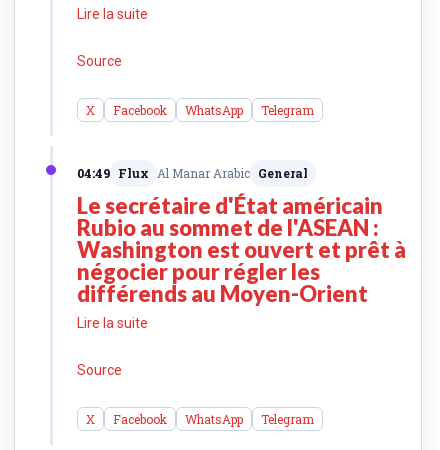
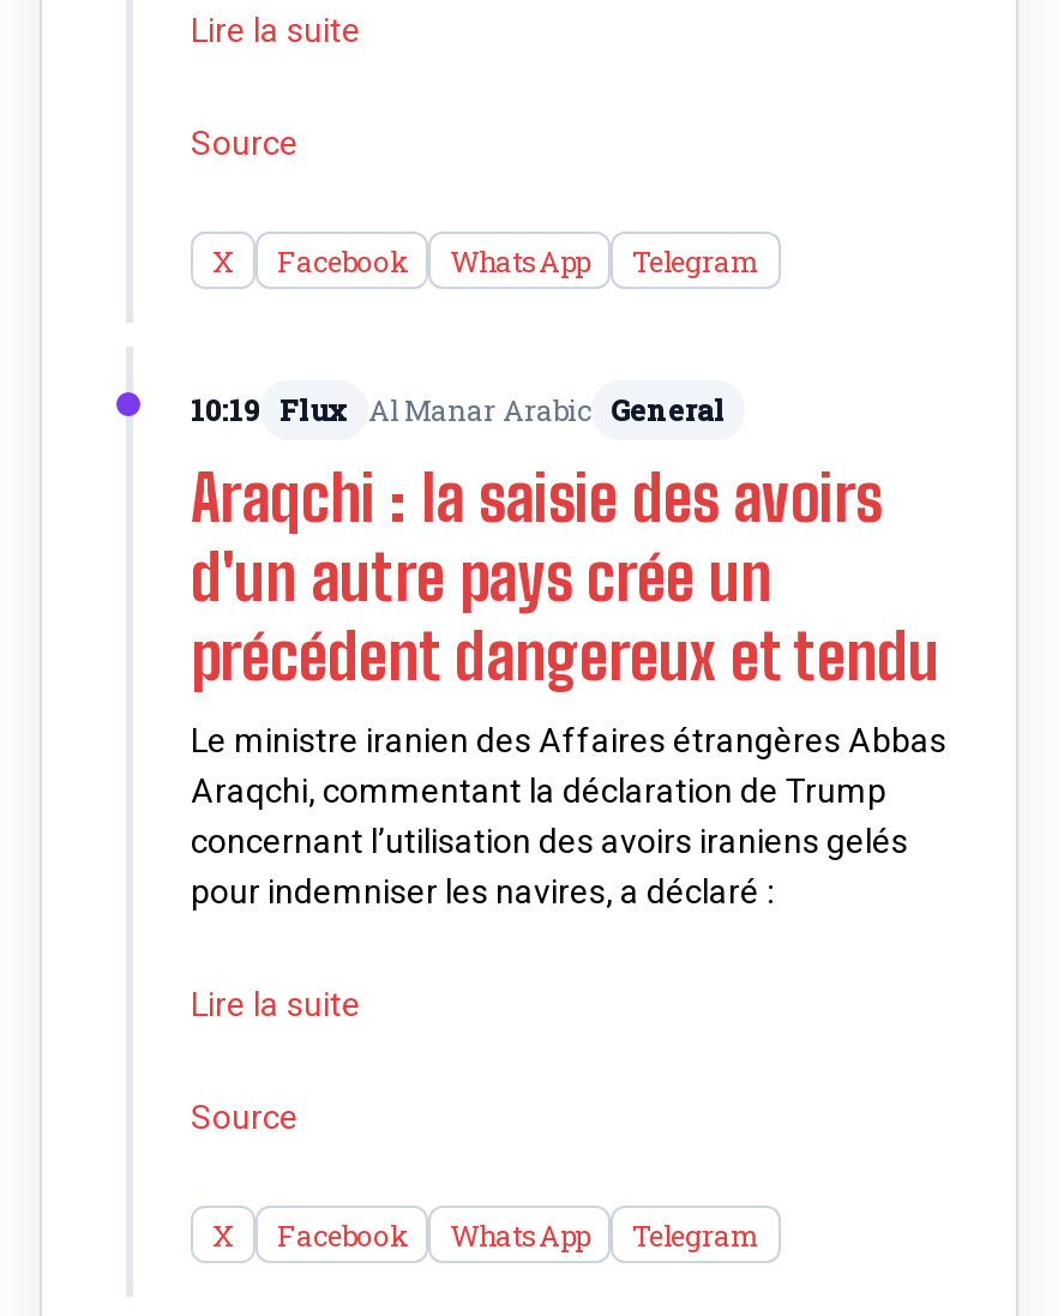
[77,165,406,307] 04:49 Flux Al Manar Arabic General | Le secrétaire d'État américain | Rubio au sommet de l'ASEAN : | Washington est ouvert et prêt à | négocier pour régler les | différends au Moyen-Orient -> [191,391,946,911] 10:19 Flux Al Manar Arabic General | Araqchi : la saisie des avoirs | d'un autre pays crée un | précédent dangereux et tendu | Le ministre iranien des Affaires étrangères Abbas | Araqchi, commentant la déclaration de Trump | concernant l’utilisation des avoirs iraniens gelés | pour indemniser les navires, a déclaré :

